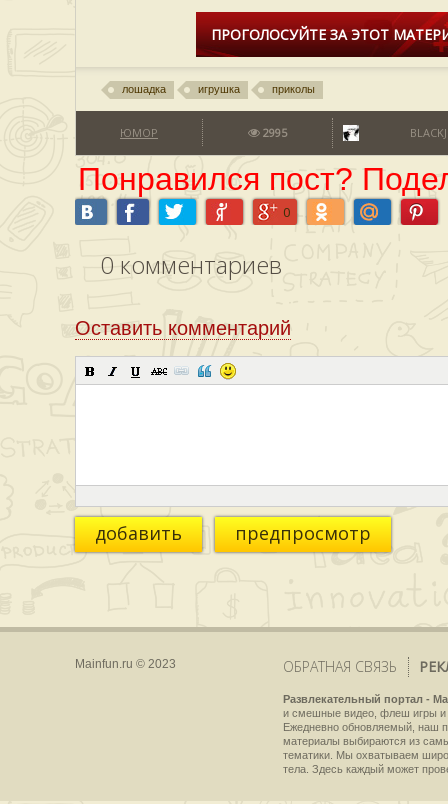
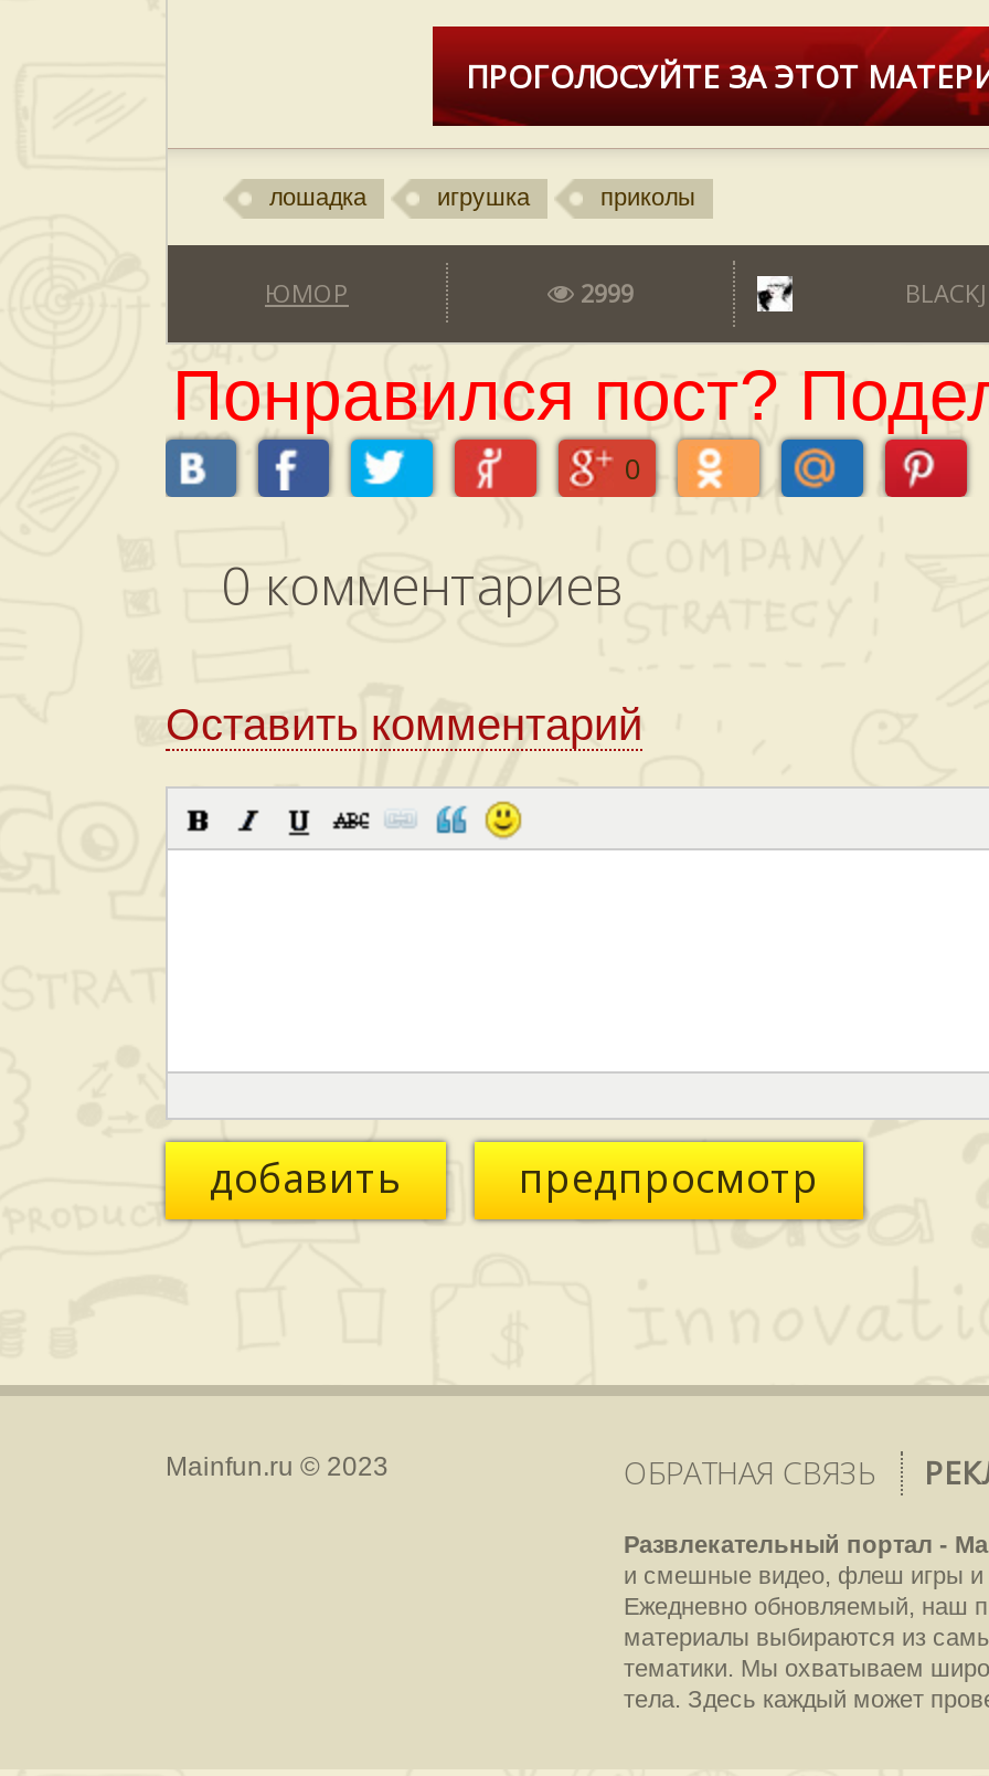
[260,125,287,140] 2995 -> [574,276,634,309] 2999

